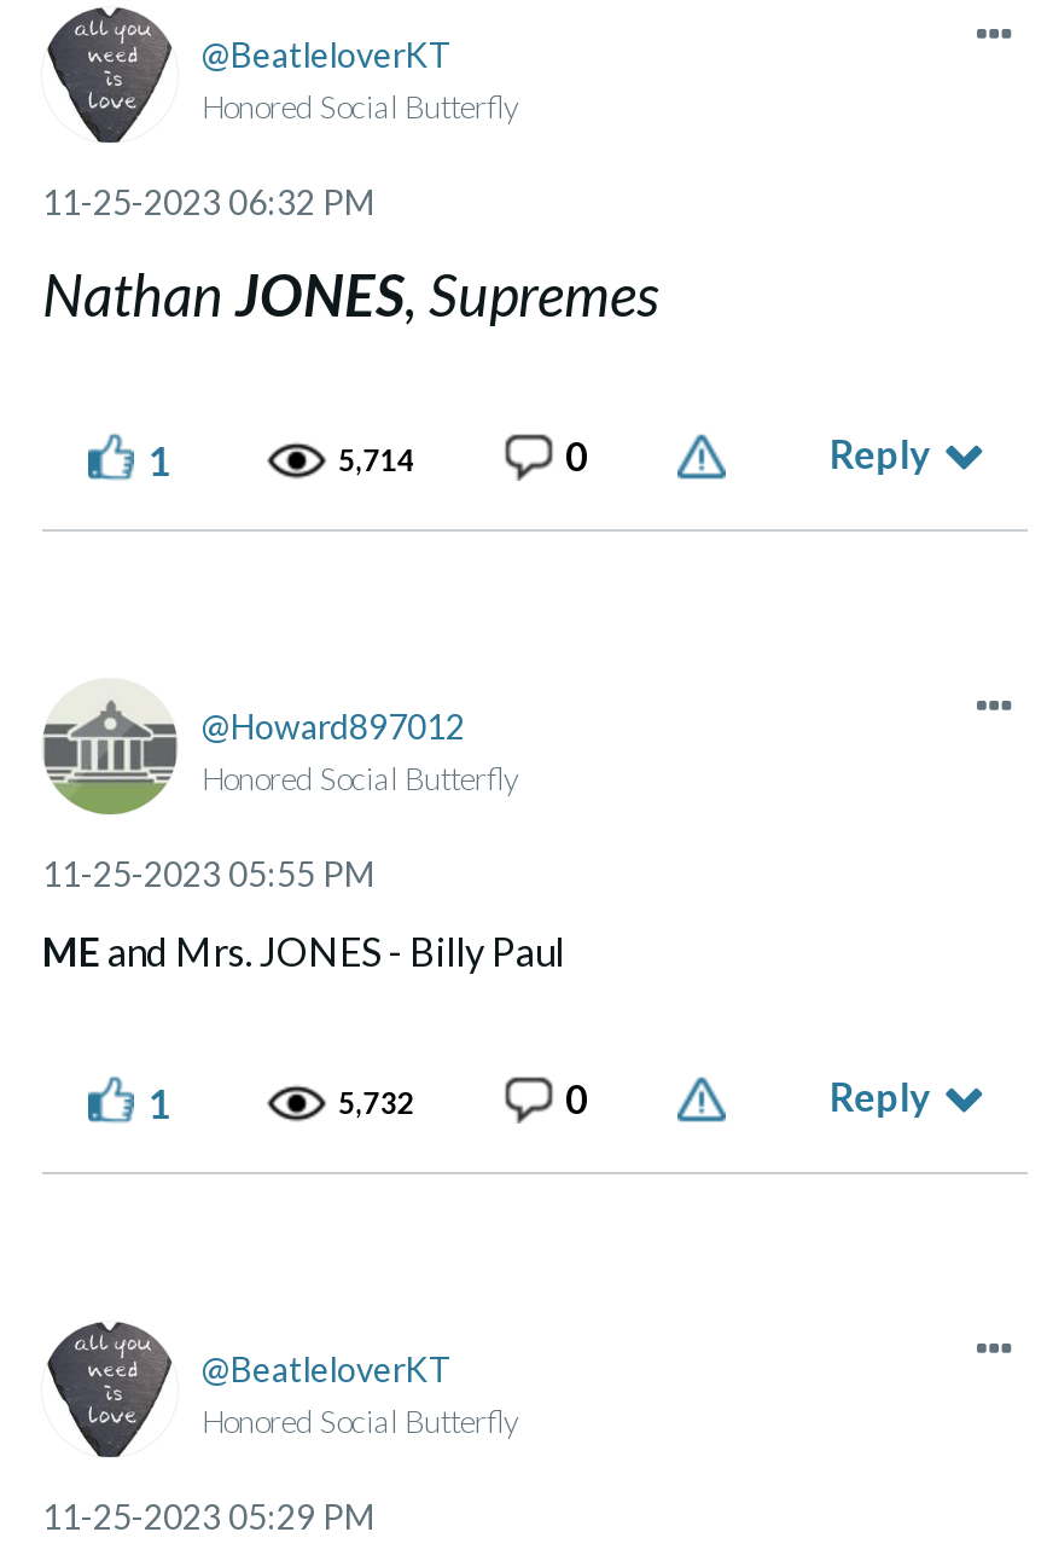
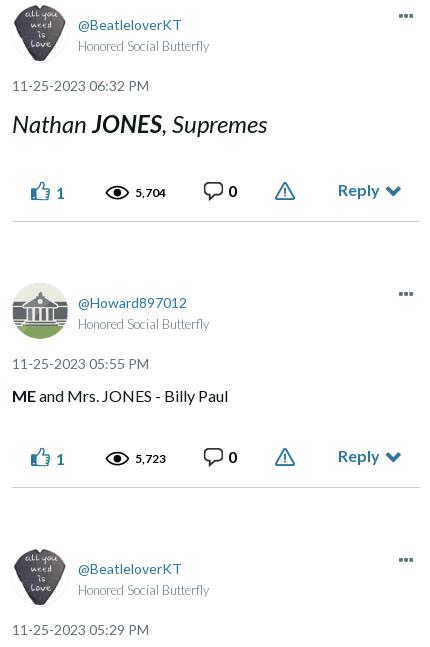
[339,441,413,478] 5,714 -> [135,185,166,200] 5,704
[339,1084,413,1120] 5,732 -> [135,451,166,466] 5,723

